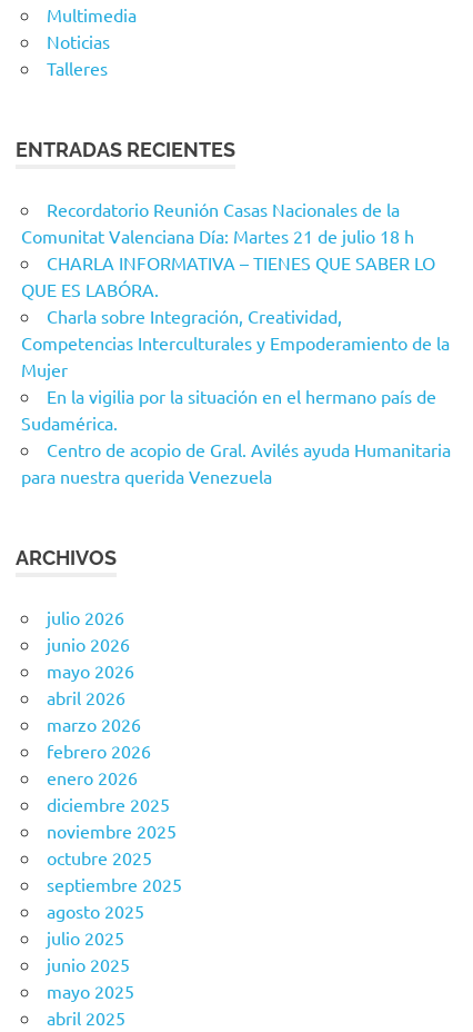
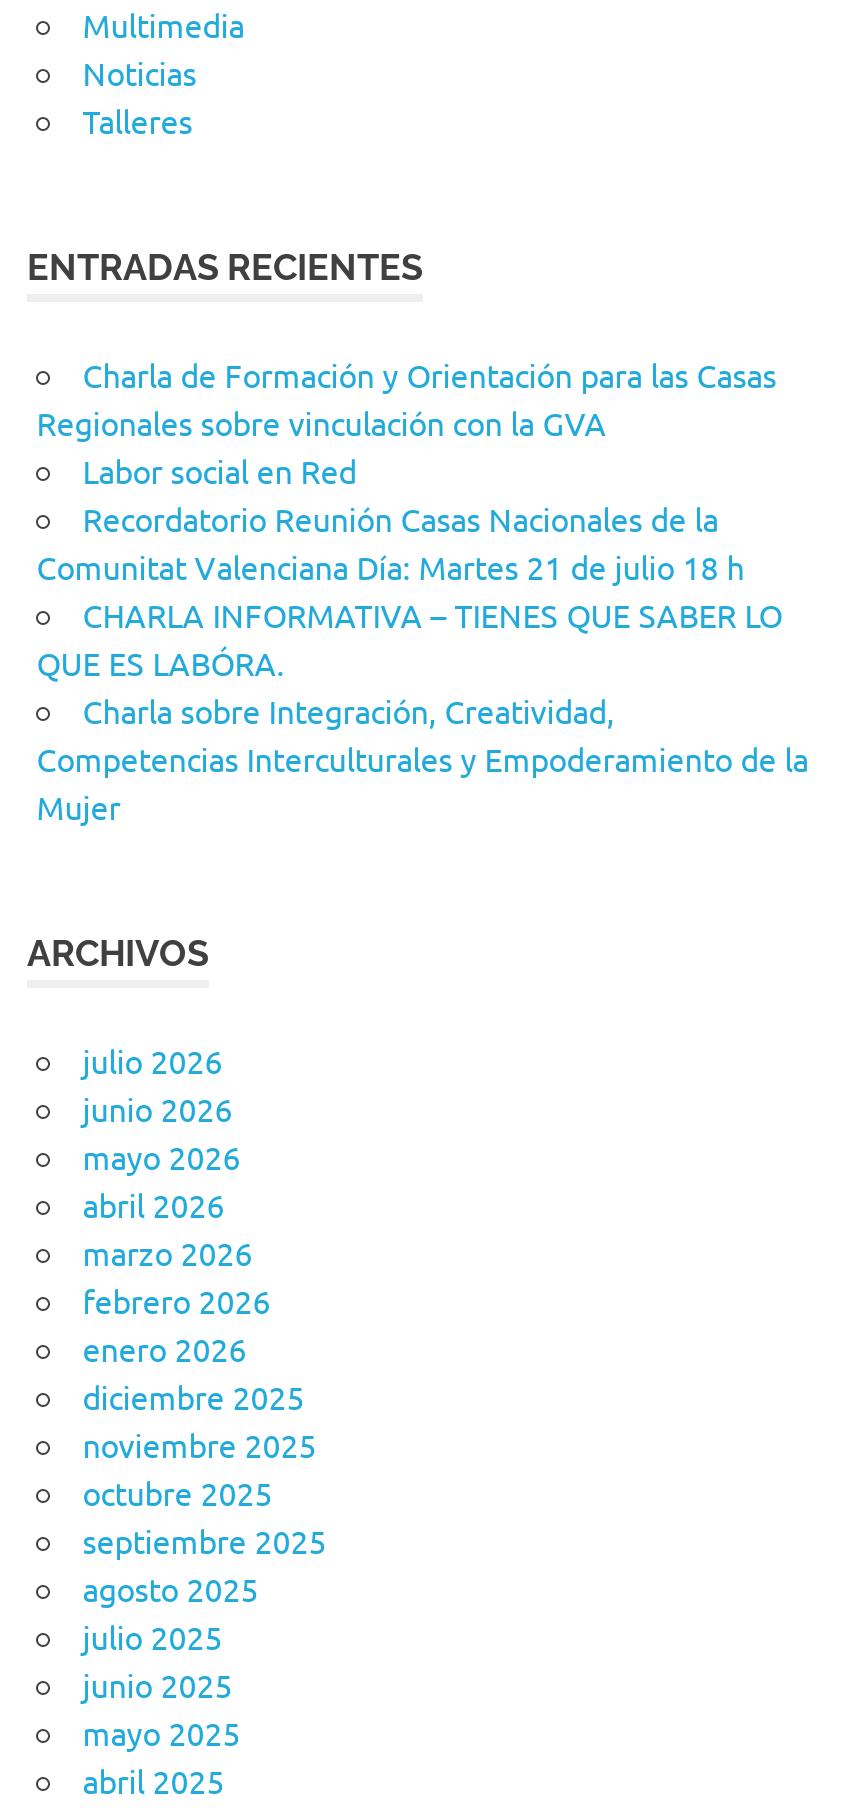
none -> [37,355,777,491] Charla de Formación y Orientación para las Casas | Regionales sobre vinculación con la GVA | Labor social en Red
moved [21,197,449,380] -> [37,499,809,827]: Recordatorio Reunión Casas Nacionales de la | Comunitat Valenciana Día: Martes 21 de julio 18 h | CHARLA INFORMATIVA – TIENES QUE SABER LO | QUE ES LABÓRA. | Charla sobre Integración, Creatividad, | Competencias Interculturales y Empoderamiento de la | Mujer
[21,384,451,487] En la vigilia por la situación en el hermano país de | Sudamérica. | Centro de acopio de Gral. Avilés ayuda Humanitaria | para nuestra querida Venezuela -> none

